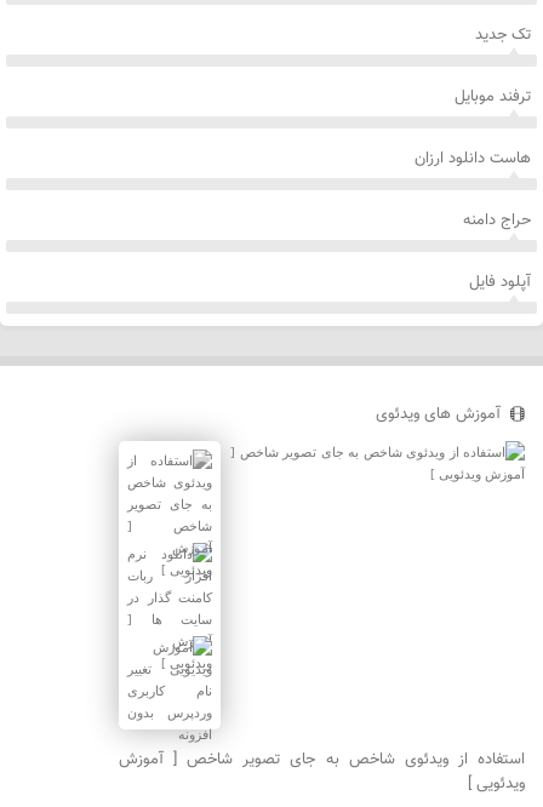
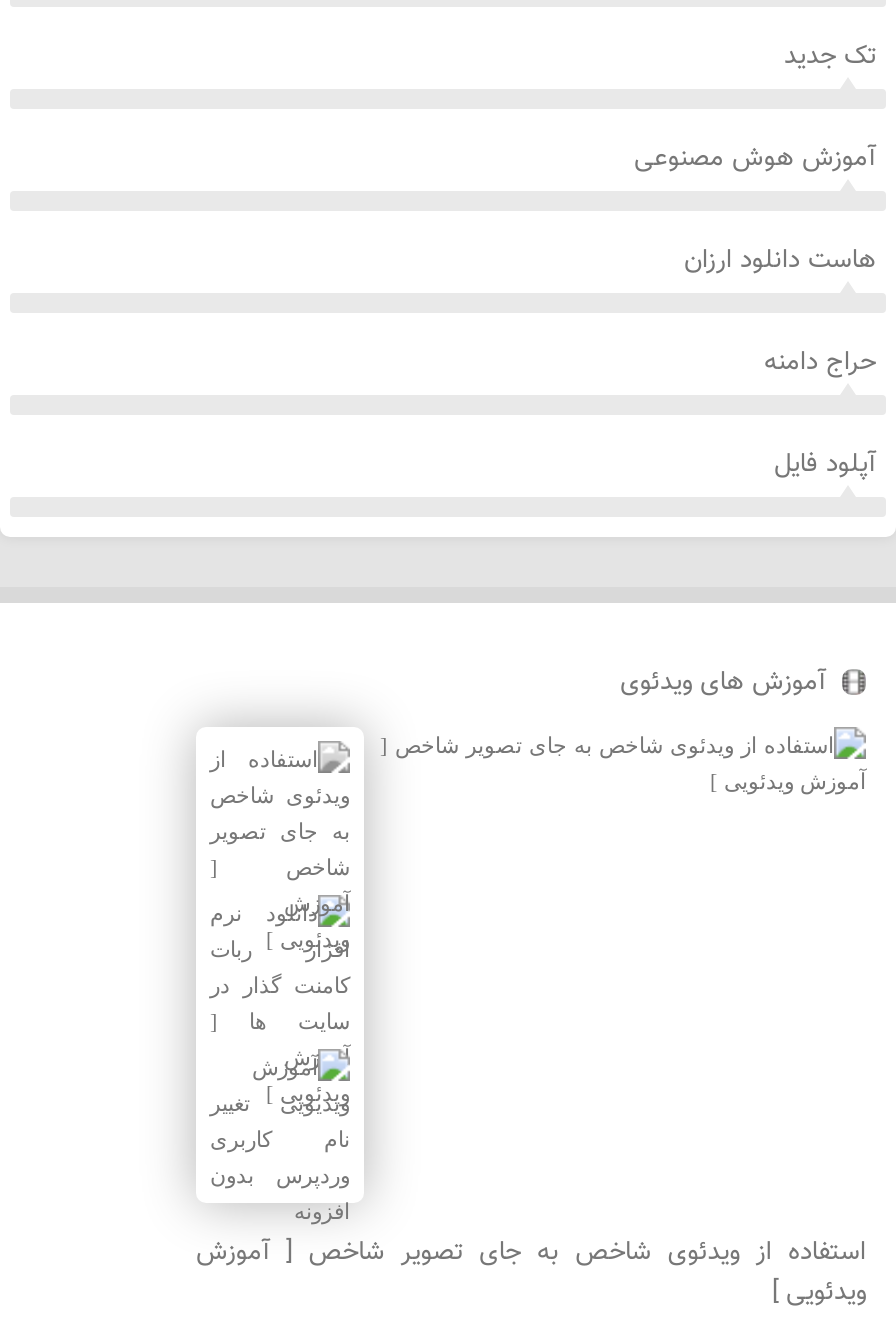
[455,85,531,109] ترفند موبایل -> [634,139,876,179] آموزش هوش مصنوعی

